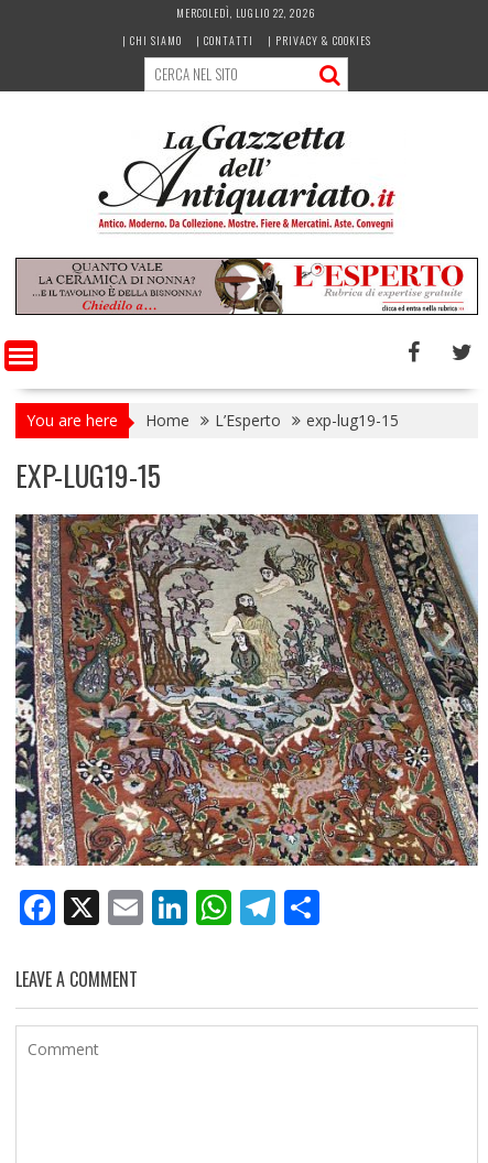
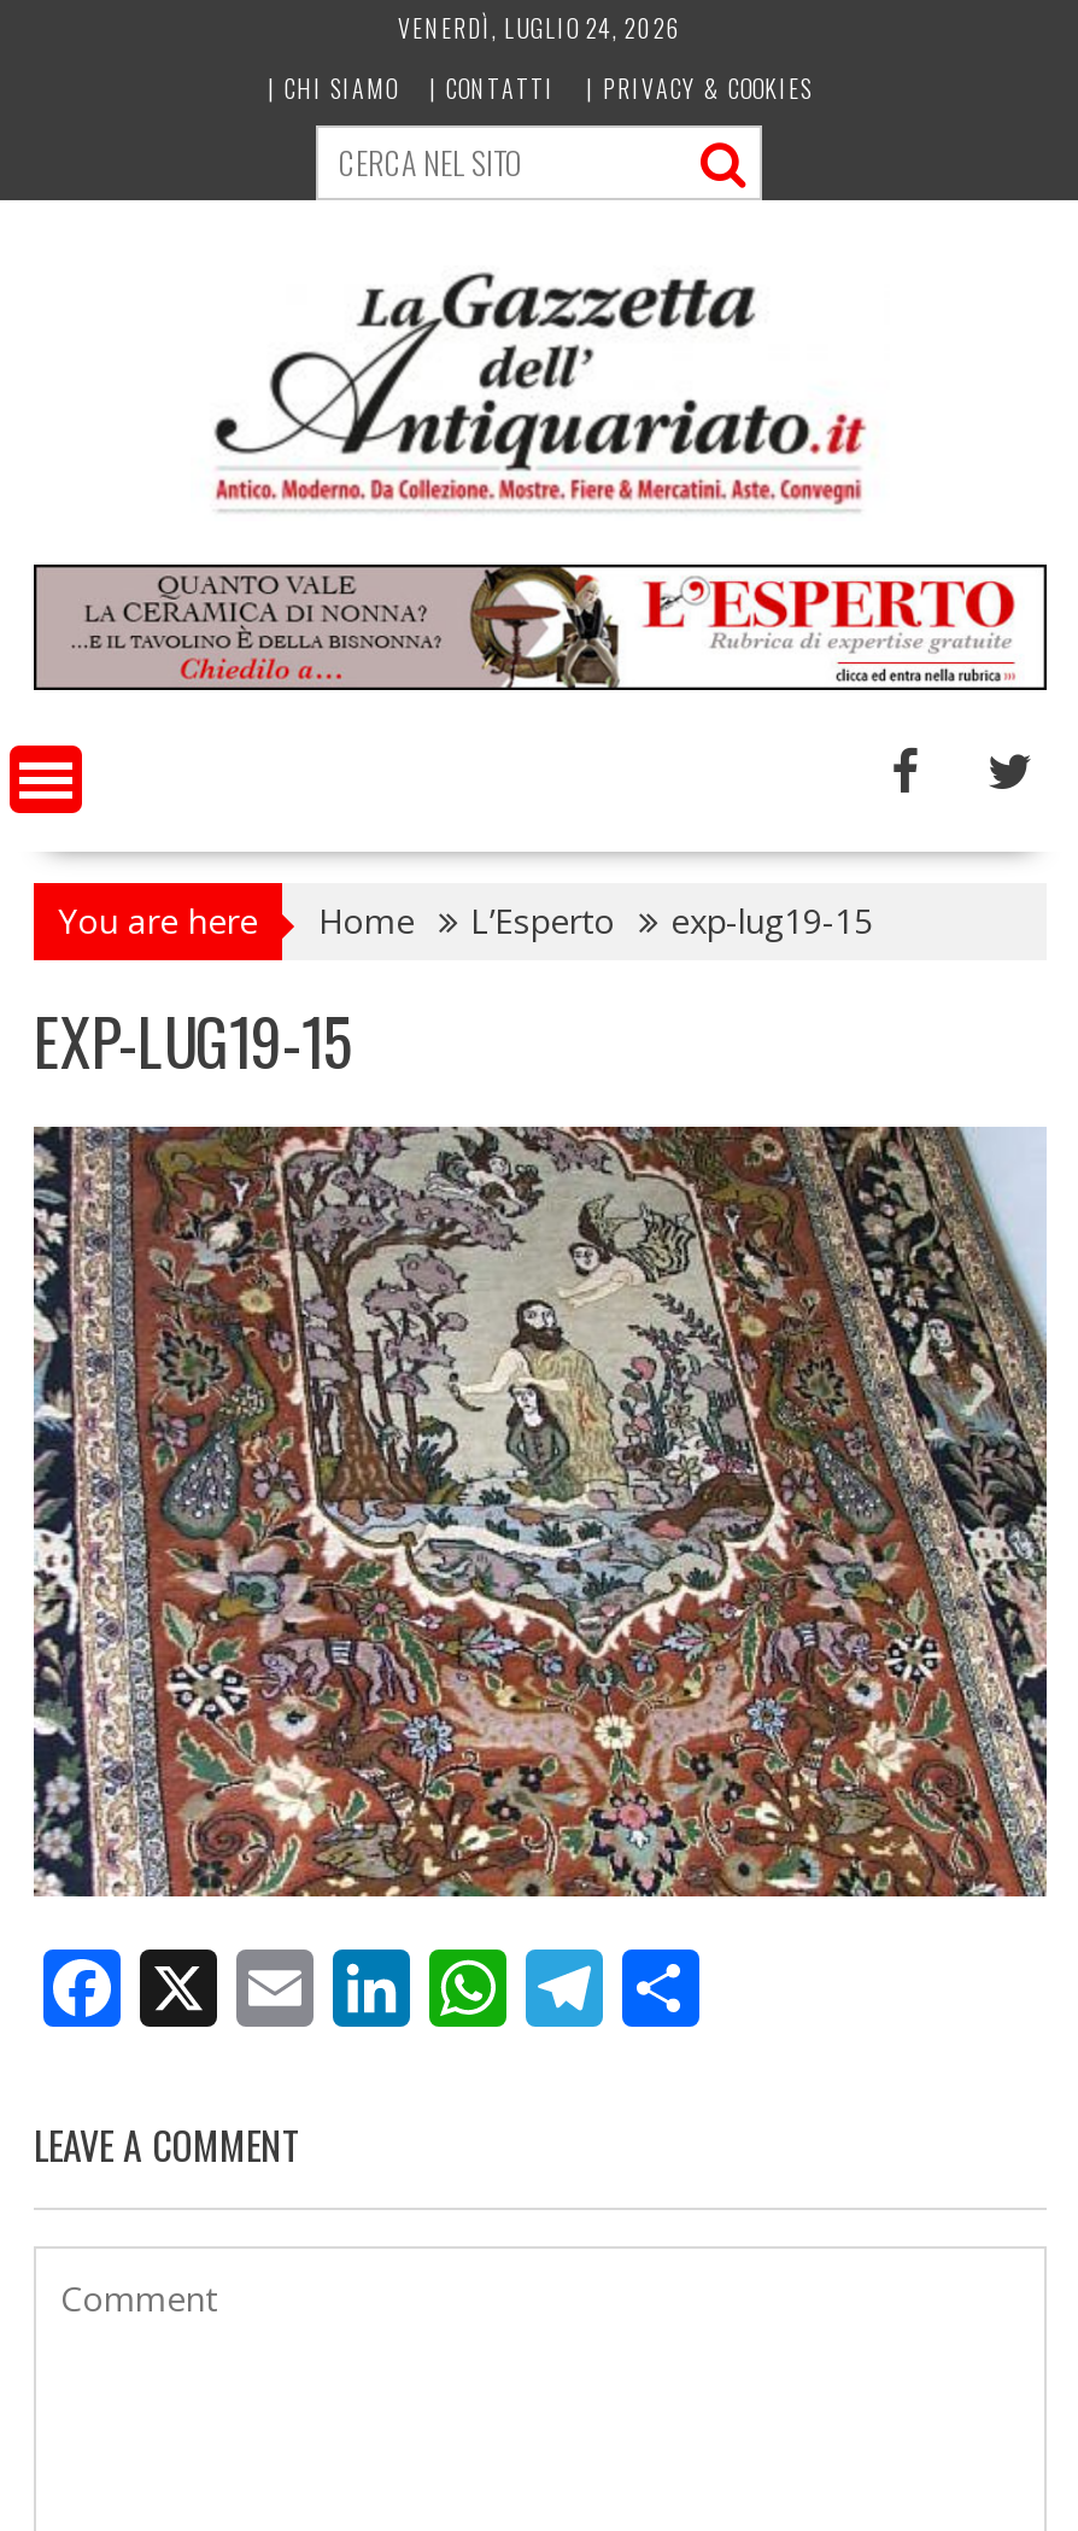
[177,4,317,21] MERCOLEDÌ, LUGLIO 22, 2026 -> [398,10,682,46] VENERDÌ, LUGLIO 24, 2026

